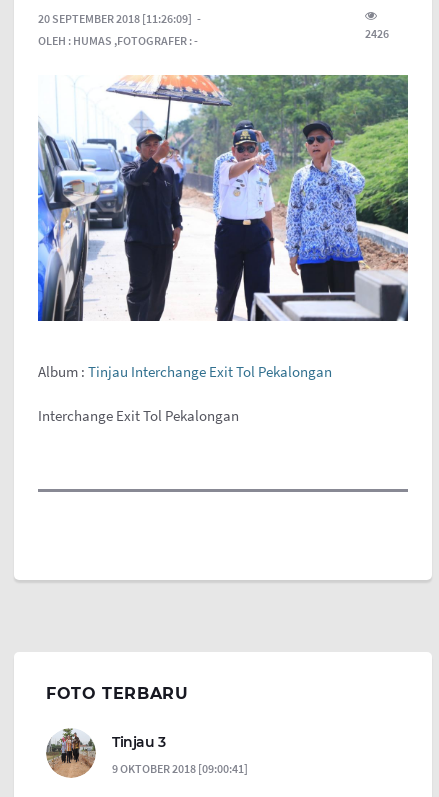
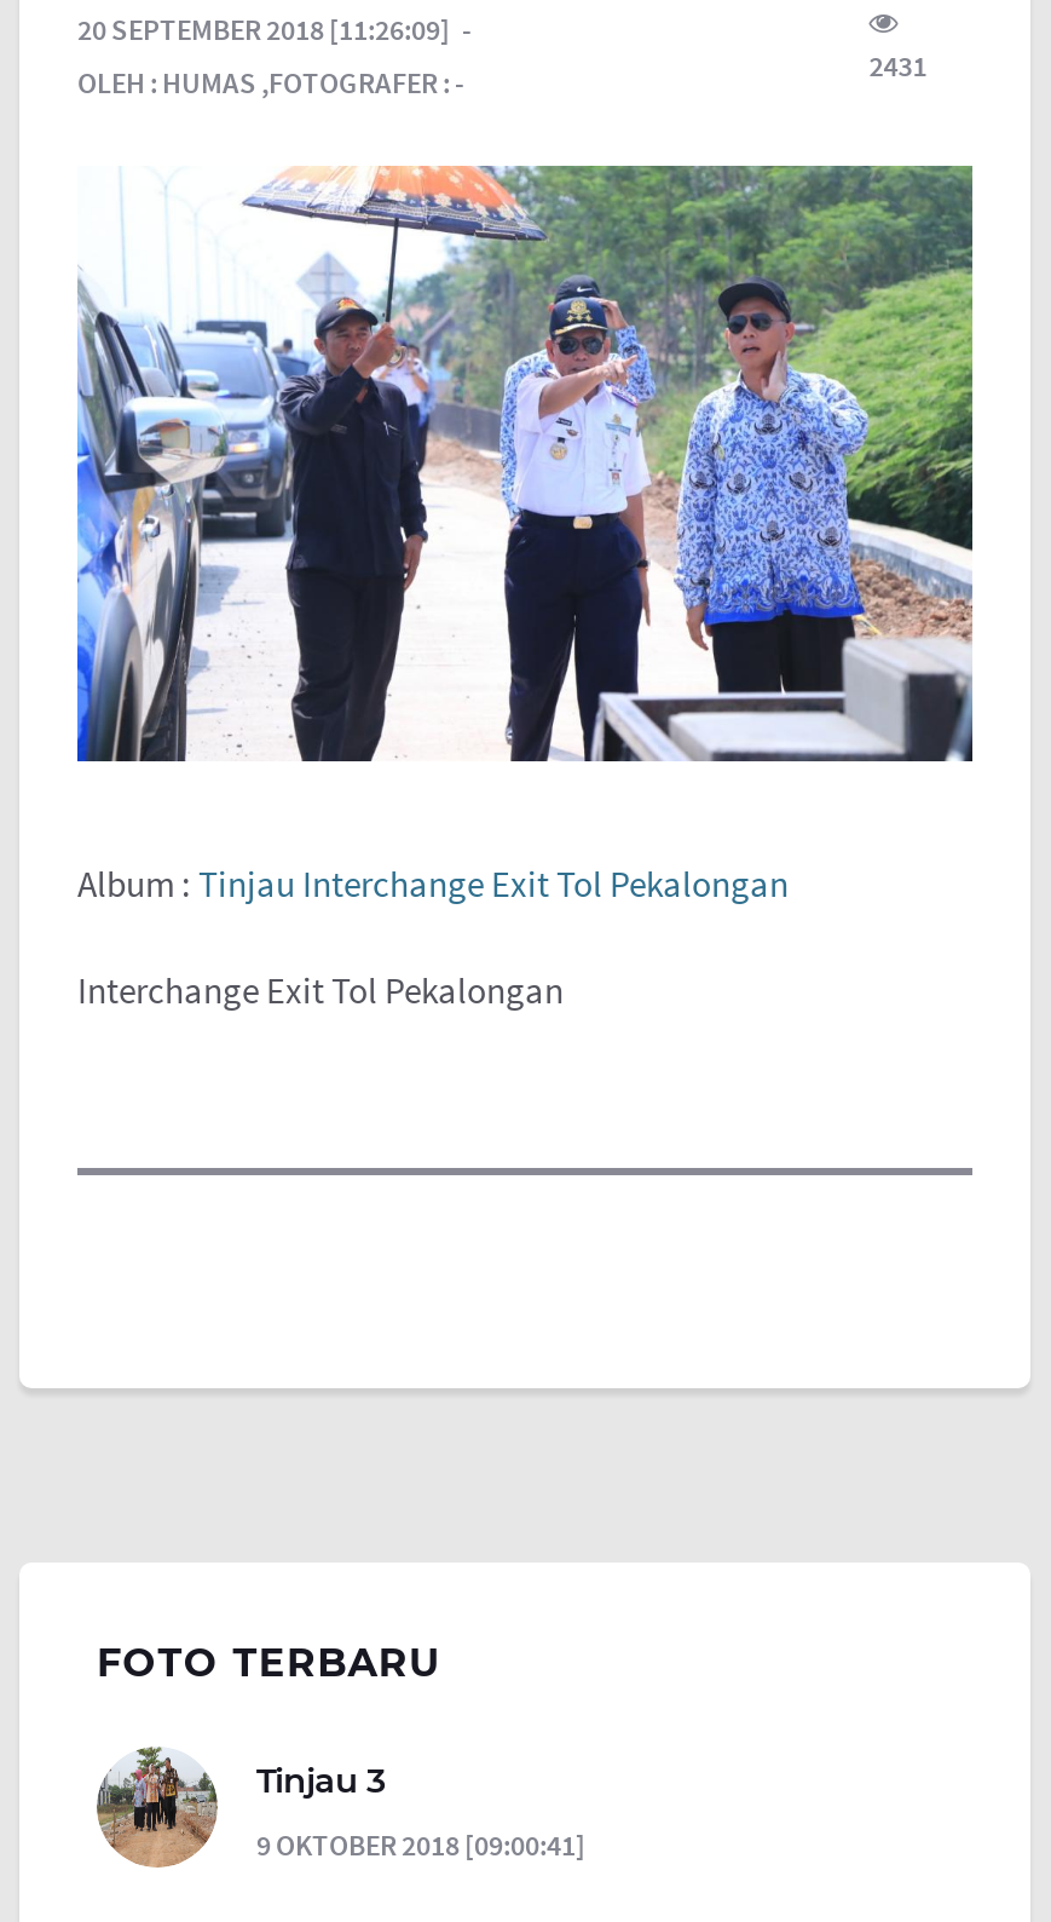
[365,26,389,41] 2426 -> [869,47,927,84] 2431

